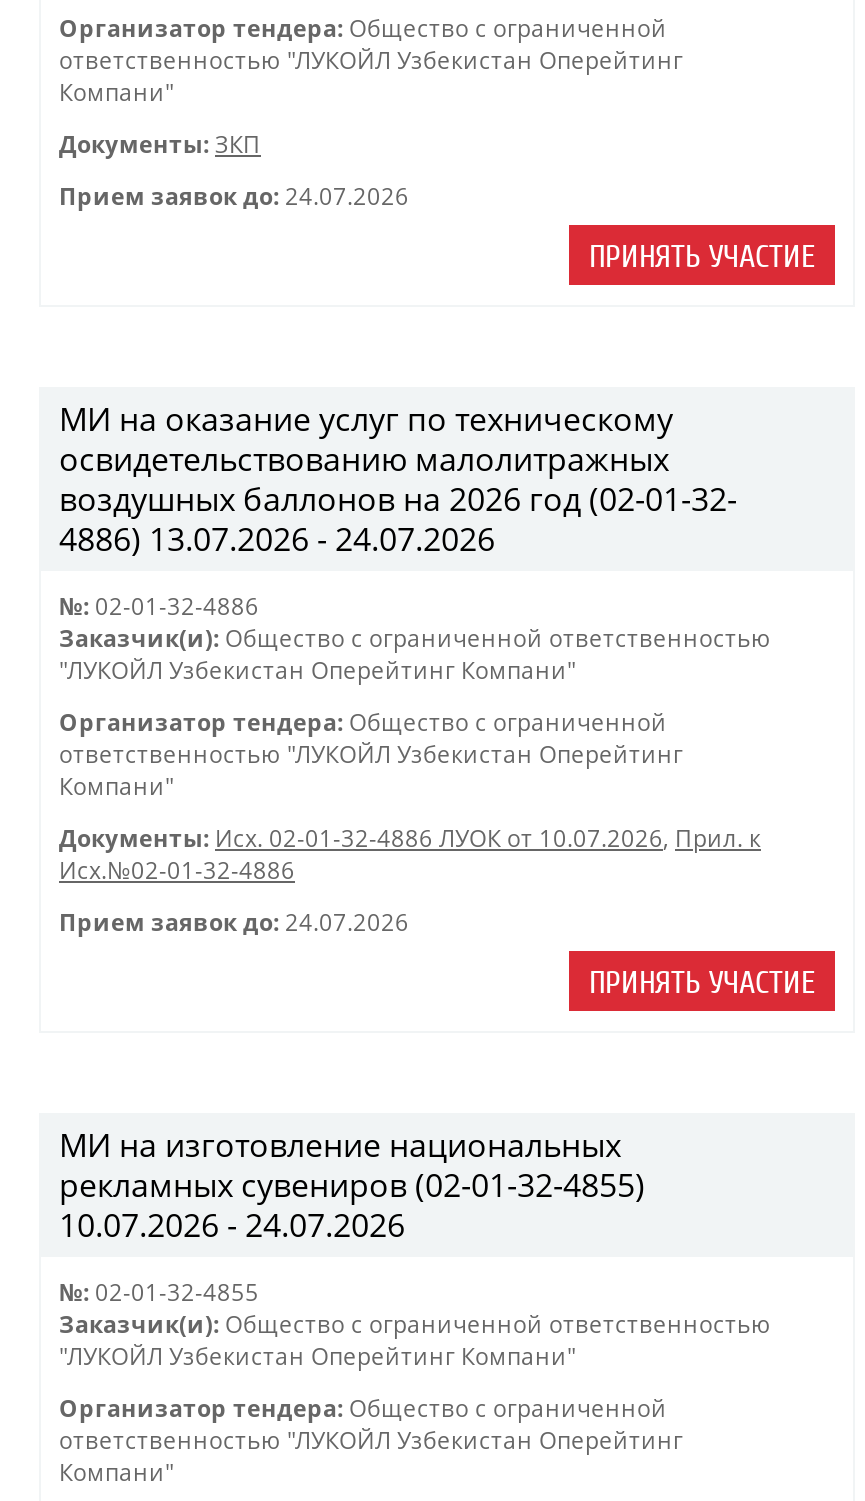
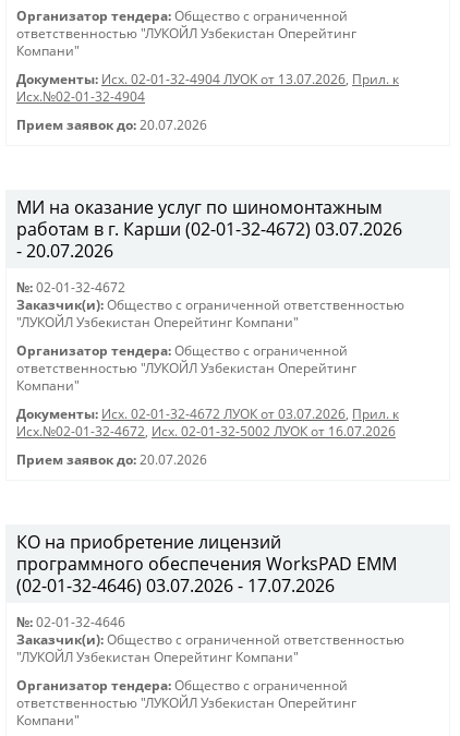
[59,129,815,275] Документы: ЗКП | Прием заявок до: 24.07.2026 | ПРИНЯТЬ УЧАСТИЕ -> [16,71,399,133] Документы: Исх. 02-01-32-4904 ЛУОК от 13.07.2026, Прил. к | Исх.№02-01-32-4904 | Прием заявок до: 20.07.2026
[59,397,737,621] МИ на оказание услуг по техническому | освидетельствованию малолитражных | воздушных баллонов на 2026 год (02-01-32- | 4886) 13.07.2026 - 24.07.2026 | №: 02-01-32-4886 -> [16,195,402,295] МИ на оказание услуг по шиномонтажным | работам в г. Карши (02-01-32-4672) 03.07.2026 | - 20.07.2026 | №: 02-01-32-4672
[59,823,815,1001] Документы: Исх. 02-01-32-4886 ЛУОК от 10.07.2026, Прил. к | Исх.№02-01-32-4886 | Прием заявок до: 24.07.2026 | ПРИНЯТЬ УЧАСТИЕ -> [16,406,399,468] Документы: Исх. 02-01-32-4672 ЛУОК от 03.07.2026, Прил. к | Исх.№02-01-32-4672, Исх. 02-01-32-5002 ЛУОК от 16.07.2026 | Прием заявок до: 20.07.2026
[59,1123,645,1307] МИ на изготовление национальных | рекламных сувениров (02-01-32-4855) | 10.07.2026 - 24.07.2026 | №: 02-01-32-4855 -> [16,530,397,630] КО на приобретение лицензий | программного обеспечения WorksPAD EMM | (02-01-32-4646) 03.07.2026 - 17.07.2026 | №: 02-01-32-4646

